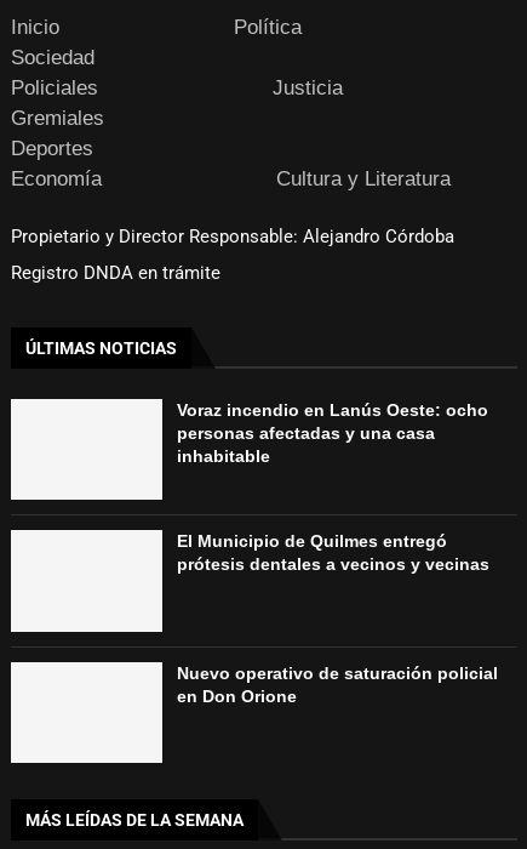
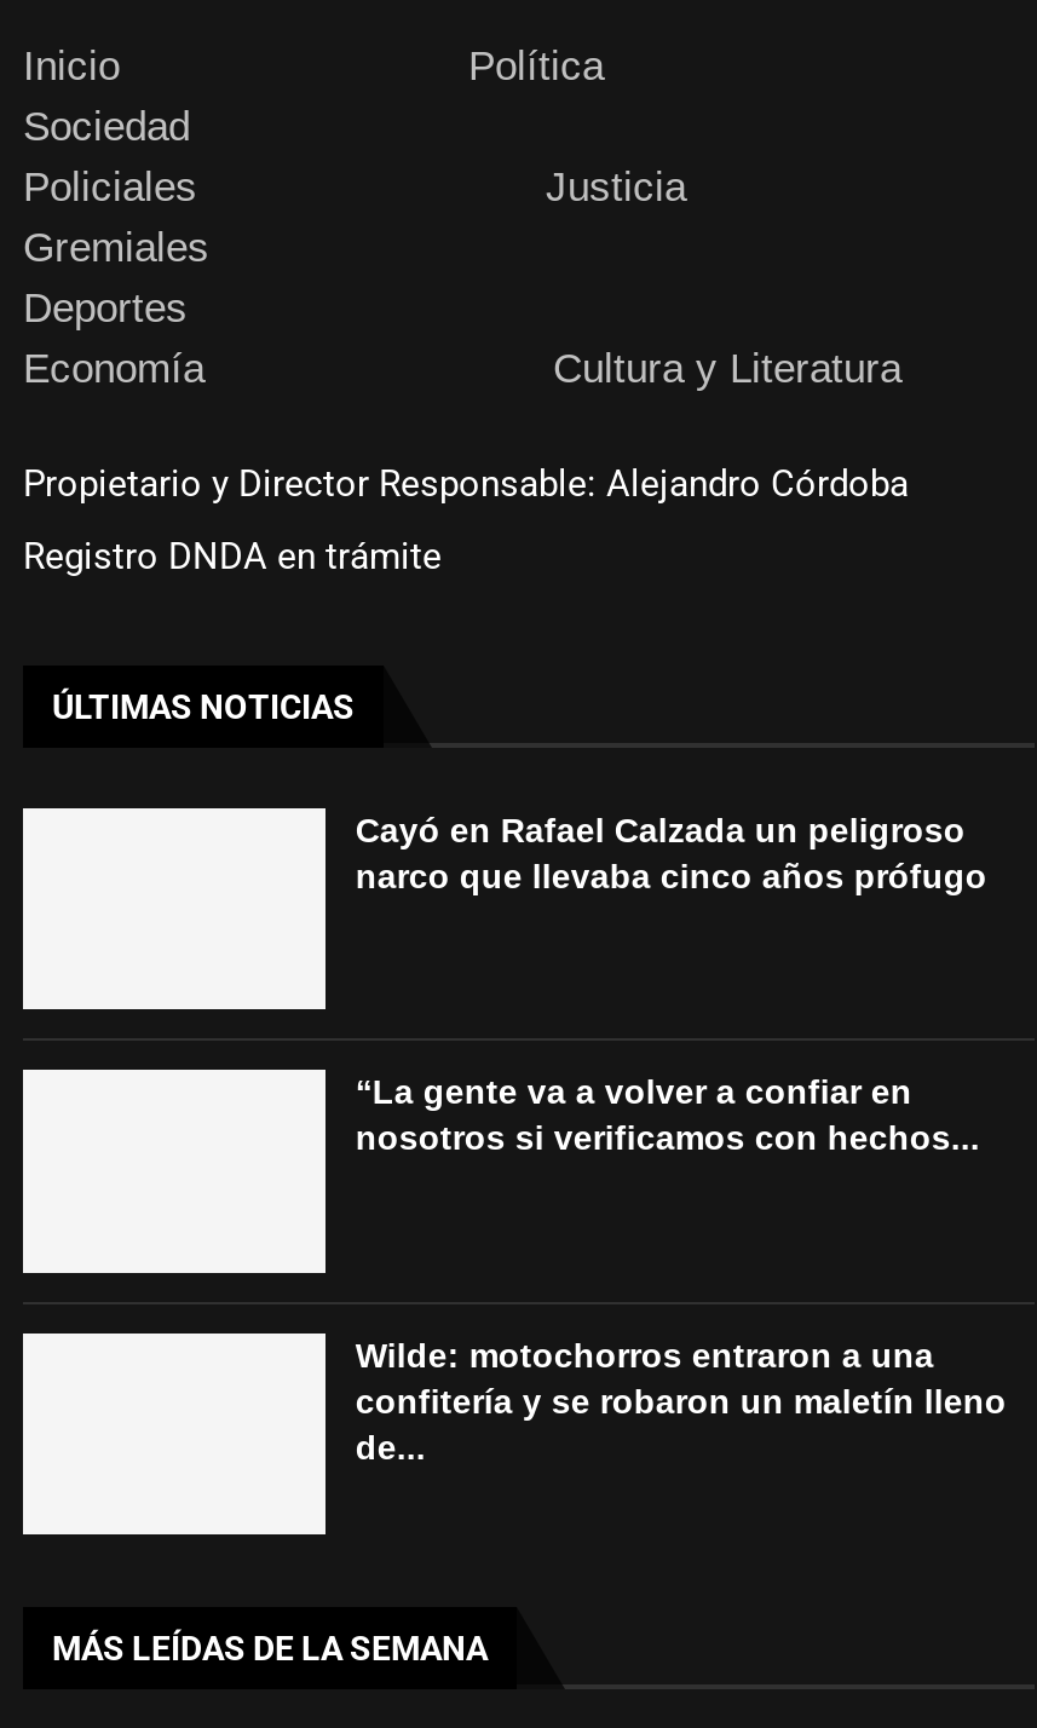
[177,400,489,465] Voraz incendio en Lanús Oeste: ocho | personas afectadas y una casa | inhabitable -> [356,810,987,894] Cayó en Rafael Calzada un peligroso | narco que llevaba cinco años prófugo
[177,531,490,574] El Municipio de Quilmes entregó | prótesis dentales a vecinos y vecinas -> [356,1073,980,1157] “La gente va a volver a confiar en | nosotros si verificamos con hechos...
[177,663,498,706] Nuevo operativo de saturación policial | en Don Orione -> [356,1335,1007,1466] Wilde: motochorros entraron a una | confitería y se robaron un maletín lleno | de...

